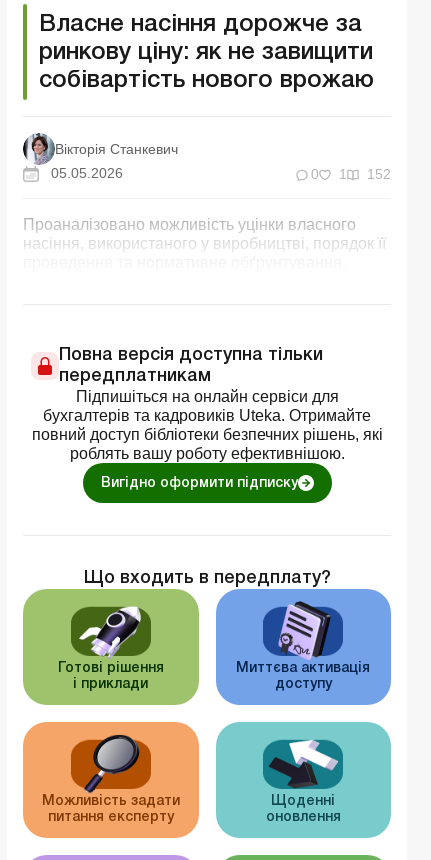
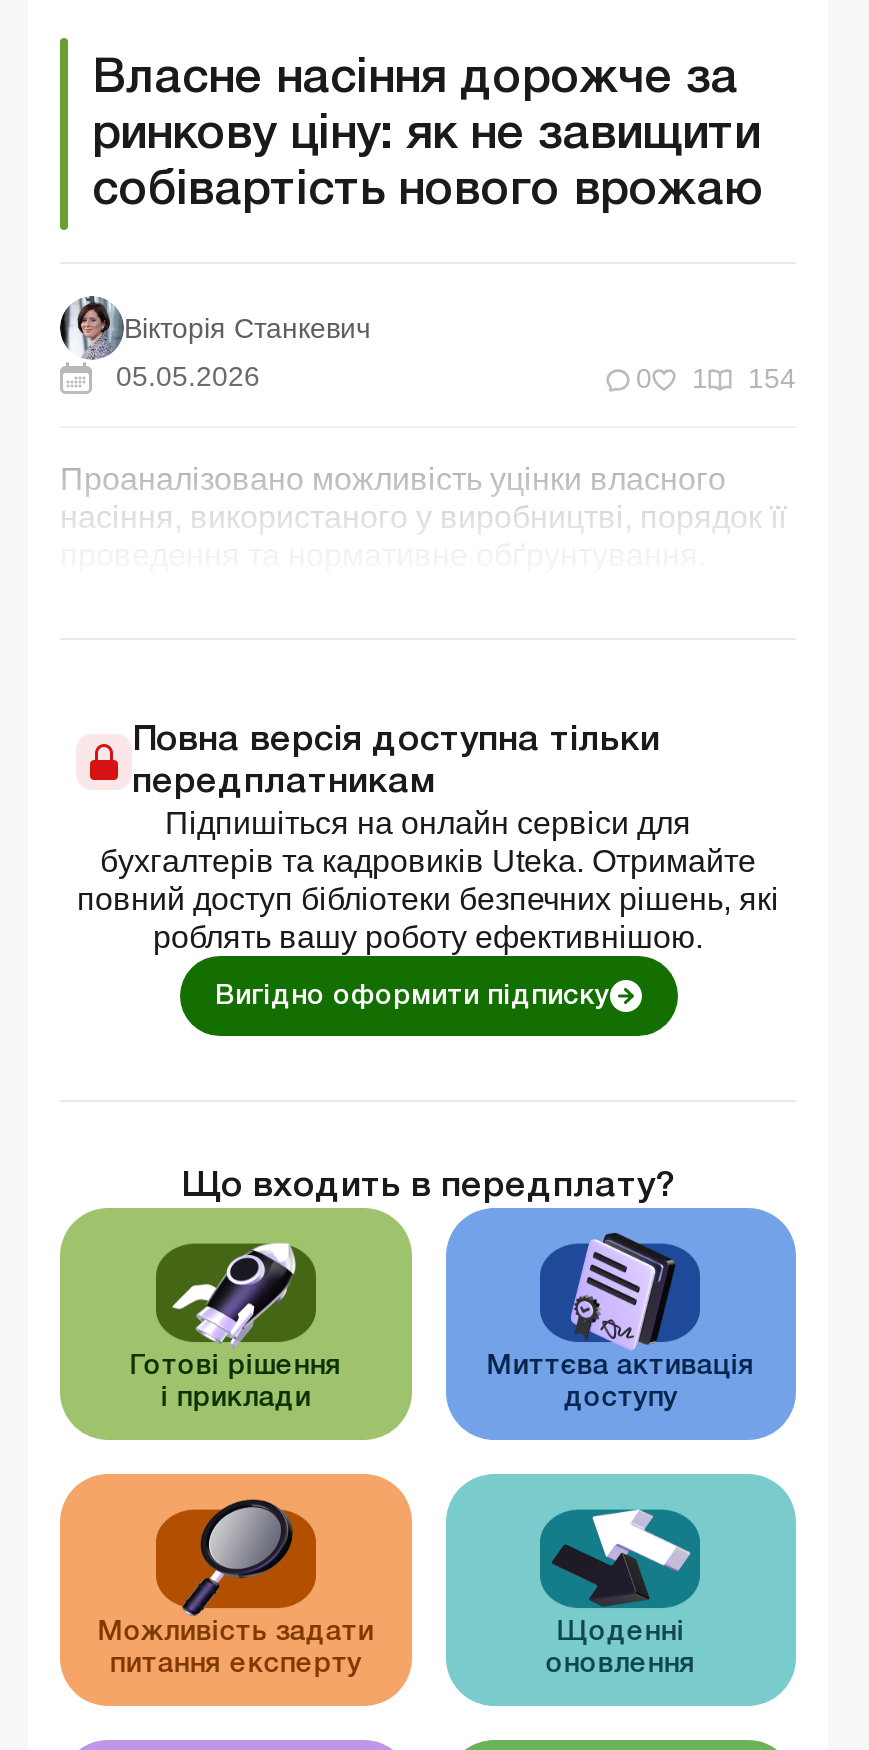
[367,166,391,182] 152 -> [748,361,796,393] 154

